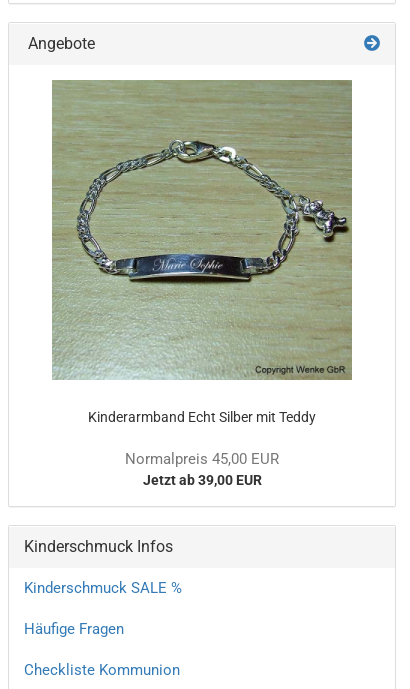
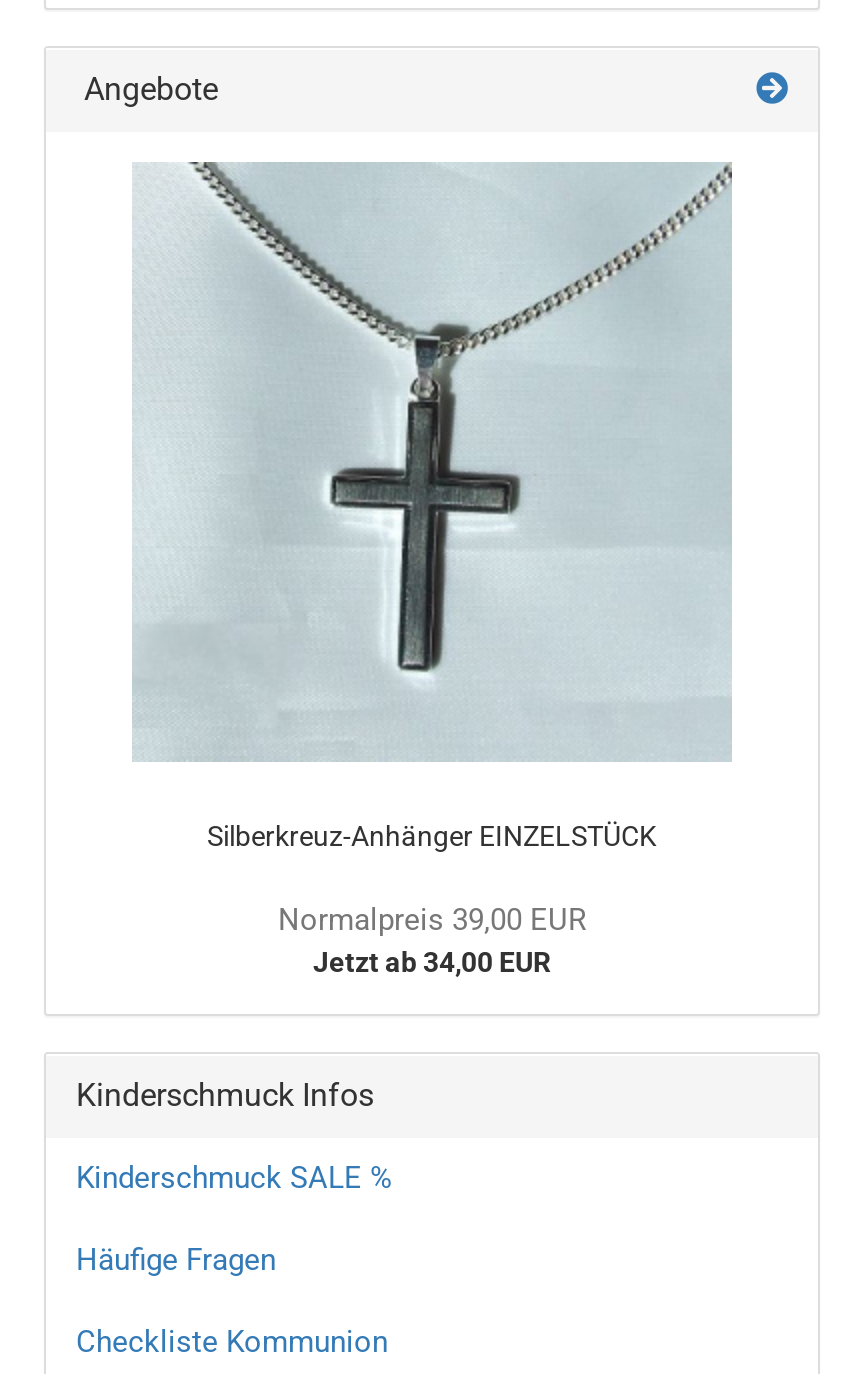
[52,79,352,425] [image] | Kinderarmband Echt Silber mit Teddy -> [132,162,732,853] [image] | Silberkreuz-Anhänger EINZELSTÜCK
[125,450,279,488] Normalpreis 45,00 EUR | Jetzt ab 39,00 EUR -> [278,903,586,979] Normalpreis 39,00 EUR | Jetzt ab 34,00 EUR

